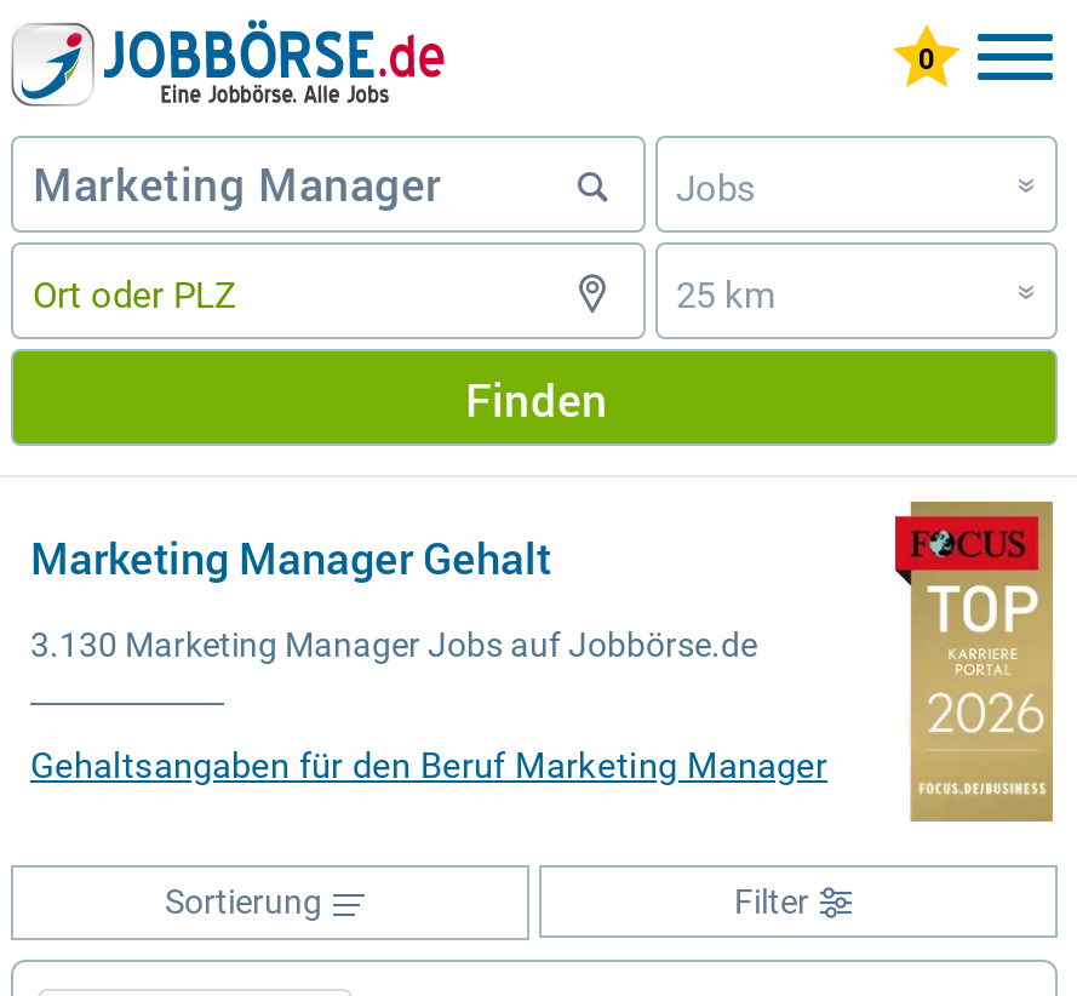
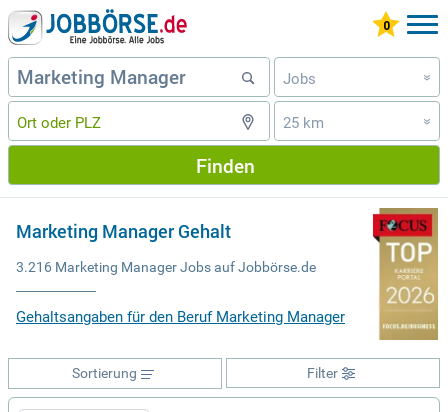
[30,625,757,664] 3.130 Marketing Manager Jobs auf Jobbörse.de -> [16,259,316,275] 3.216 Marketing Manager Jobs auf Jobbörse.de

